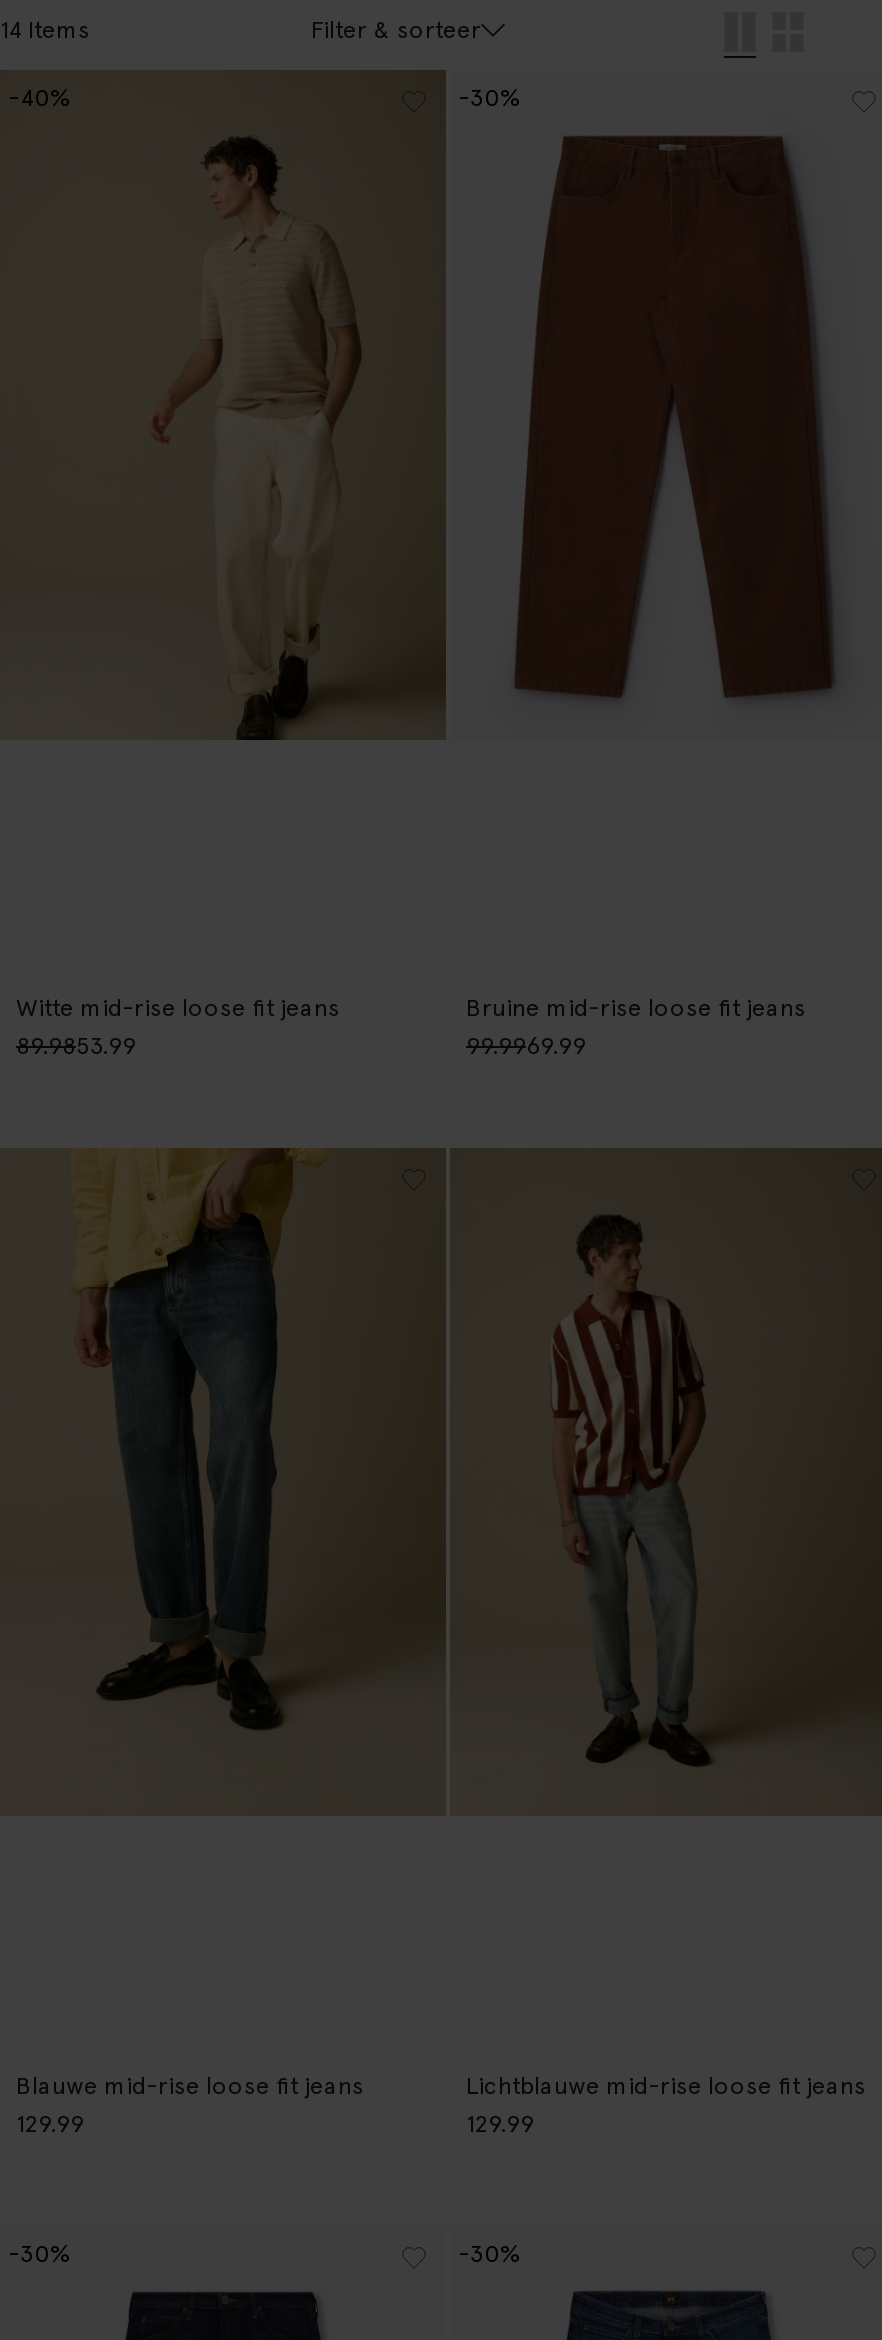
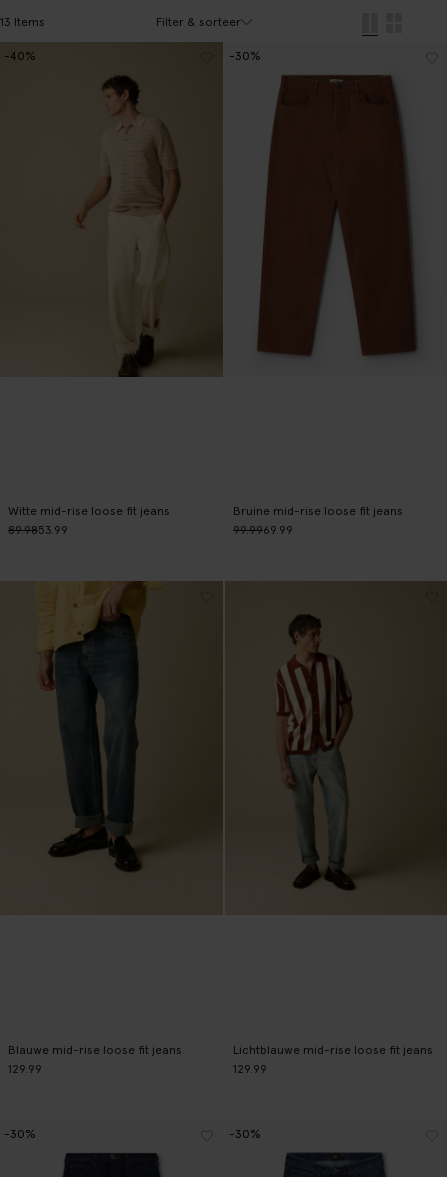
[0,16,90,44] 14 Items -> [0,15,45,29] 13 Items

